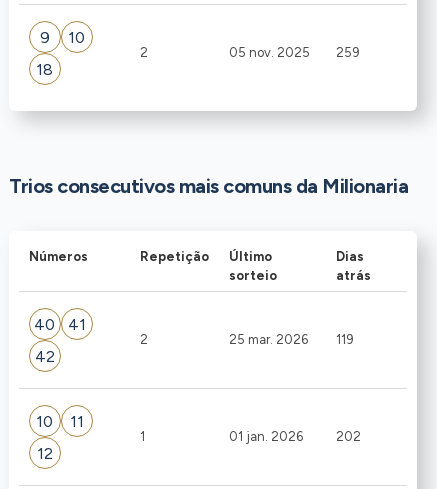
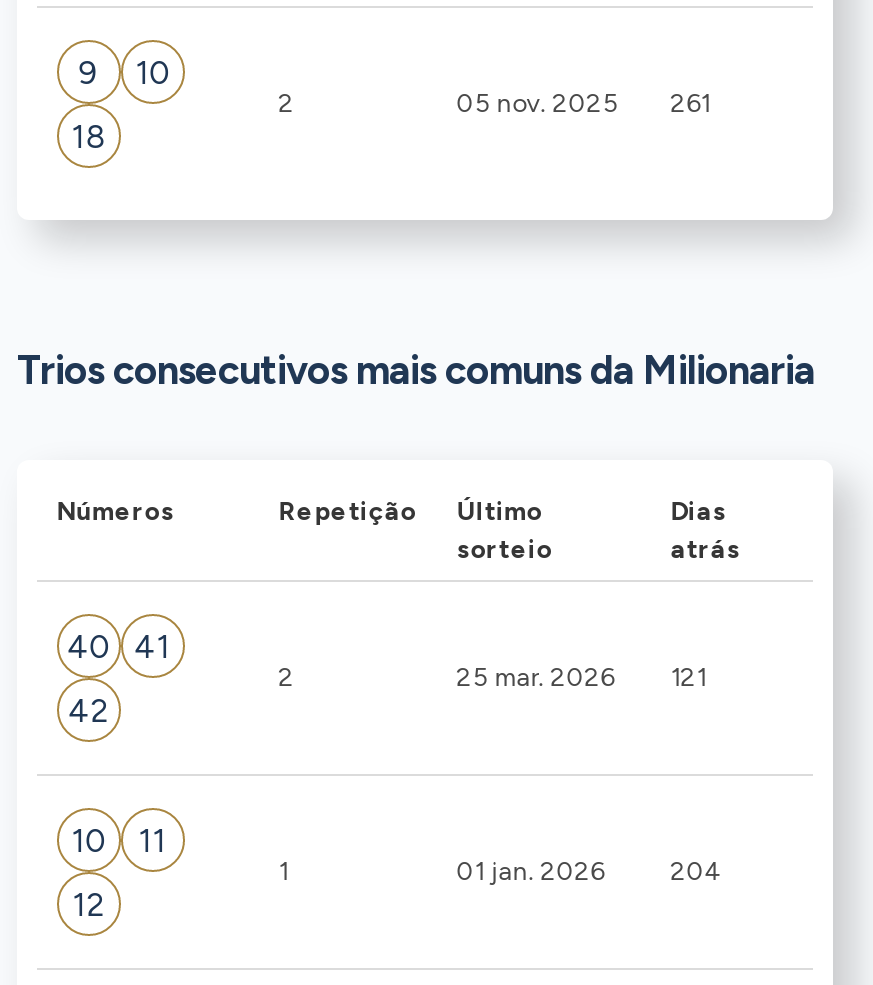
[229,44,360,59] 05 nov. 2025 259 -> [457,87,711,117] 05 nov. 2025 261
[229,331,354,346] 25 mar. 2026 119 -> [457,661,707,691] 25 mar. 2026 121
[336,428,361,443] 202 -> [671,855,723,885] 204

